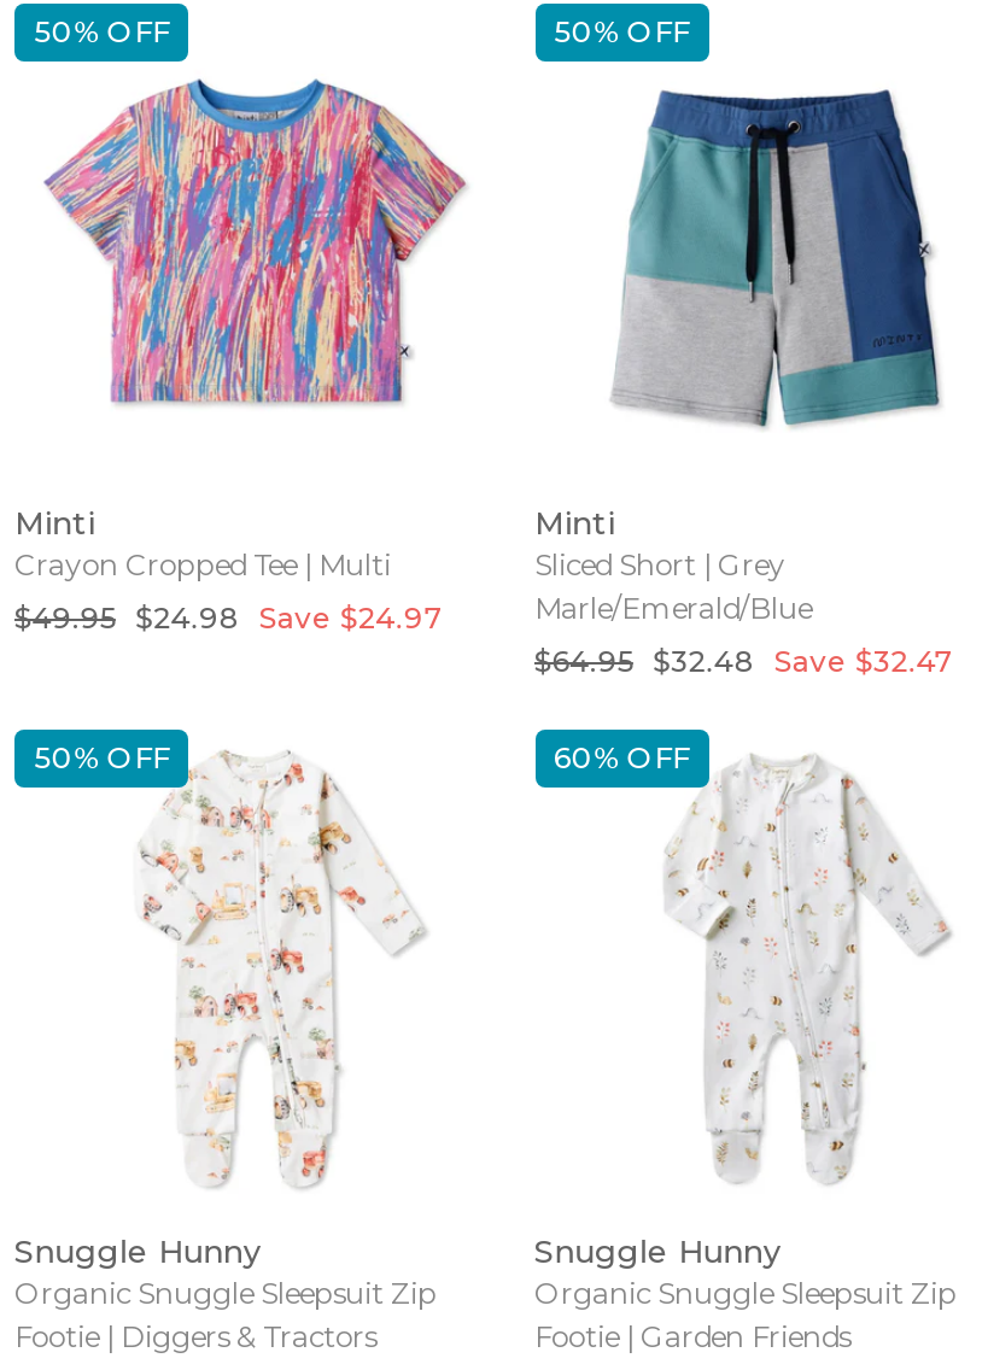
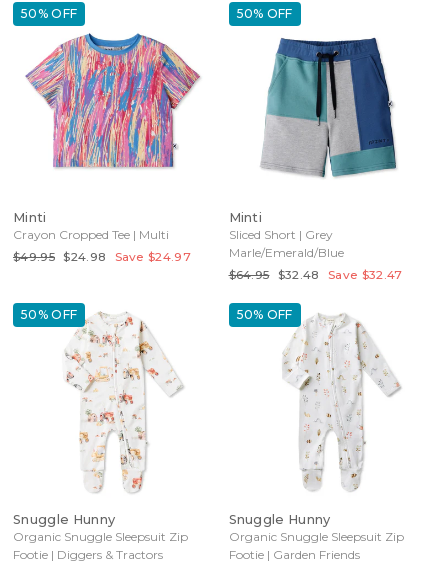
[554,740,690,777] 60% OFF -> [236,307,293,322] 50% OFF

